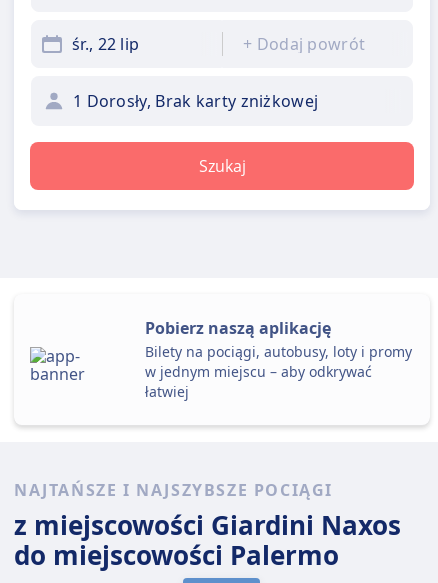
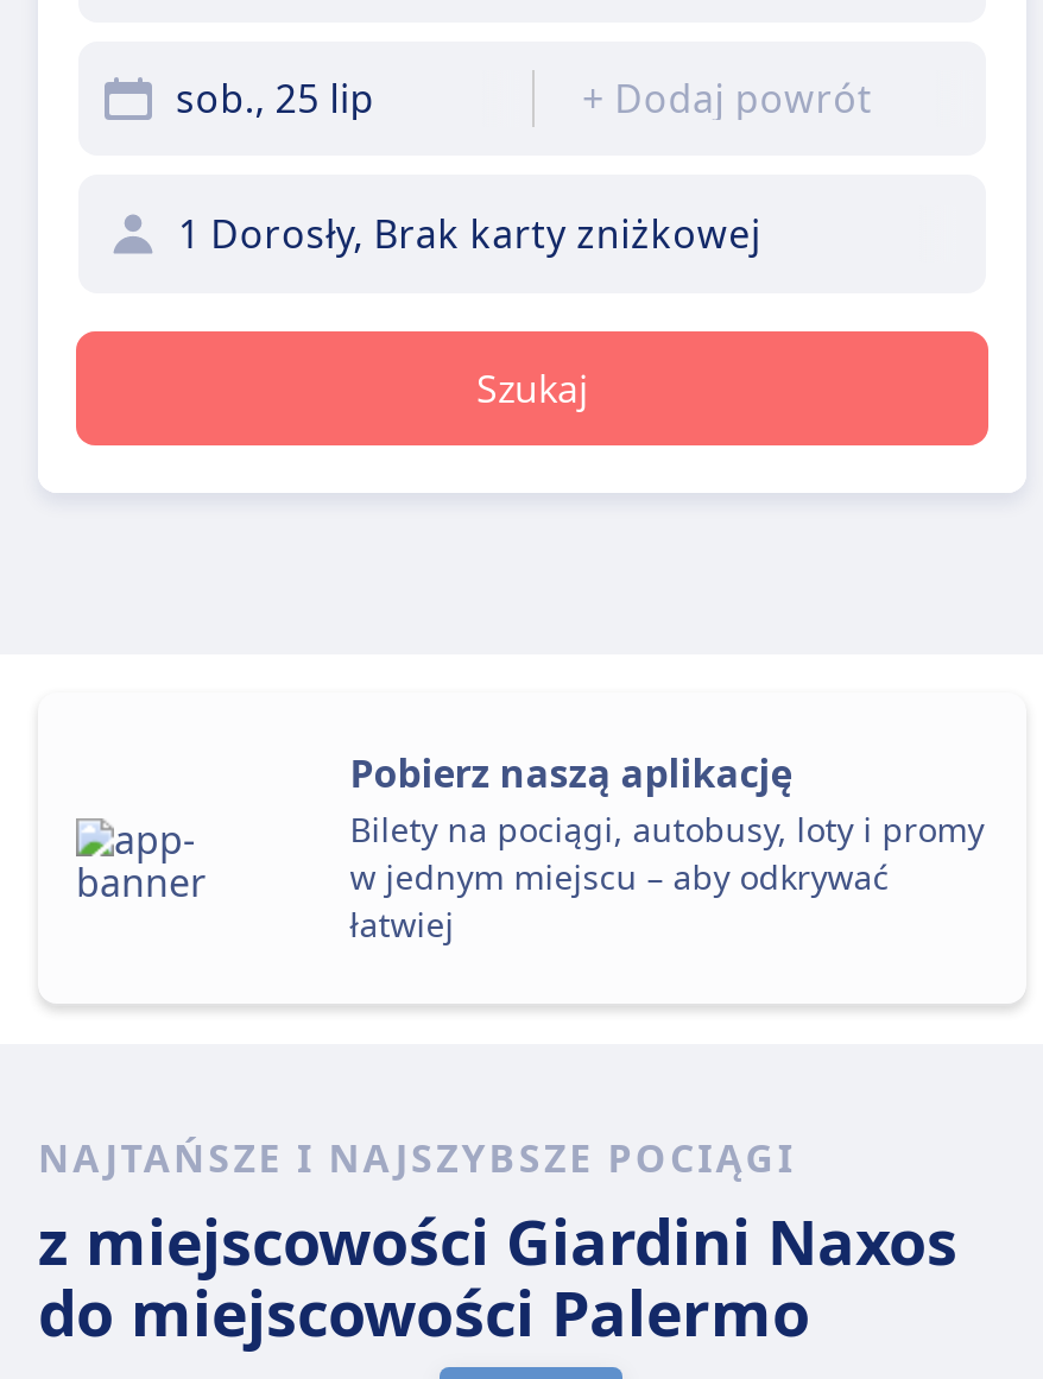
[72,33,139,55] śr., 22 lip -> [176,72,374,125] sob., 25 lip

